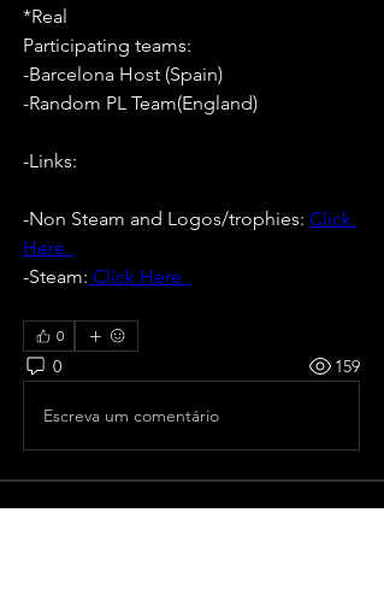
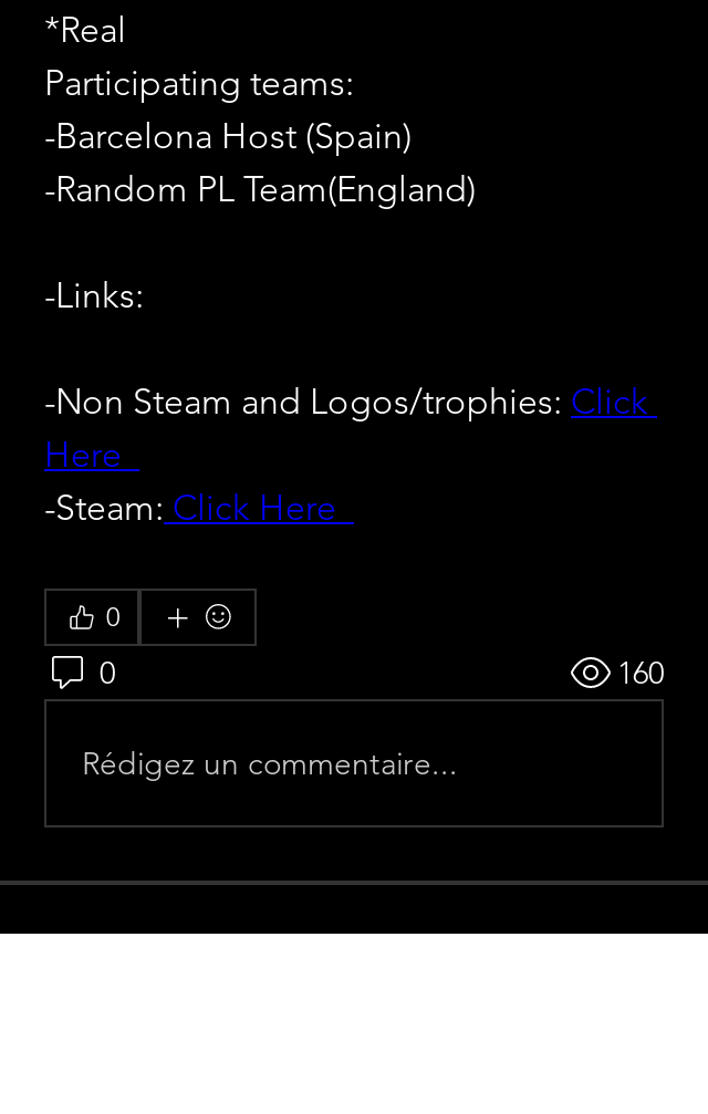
[335,355,360,377] 159 -> [617,652,664,692] 160
[43,404,219,426] Escreva um comentário -> [82,743,458,782] Rédigez un commentaire...

